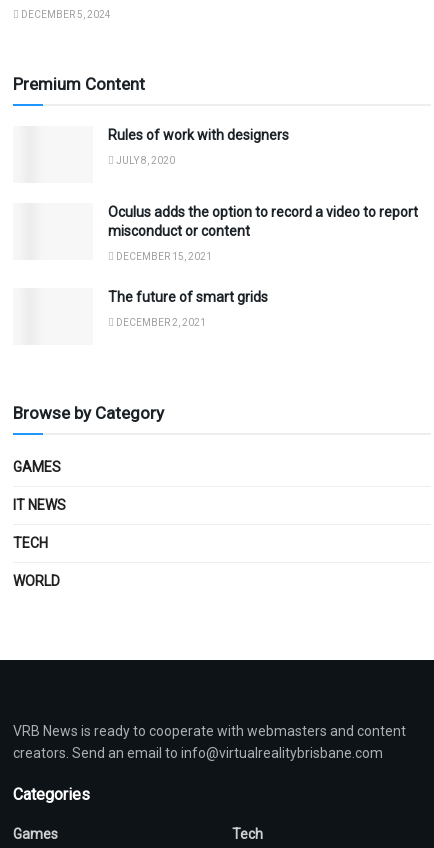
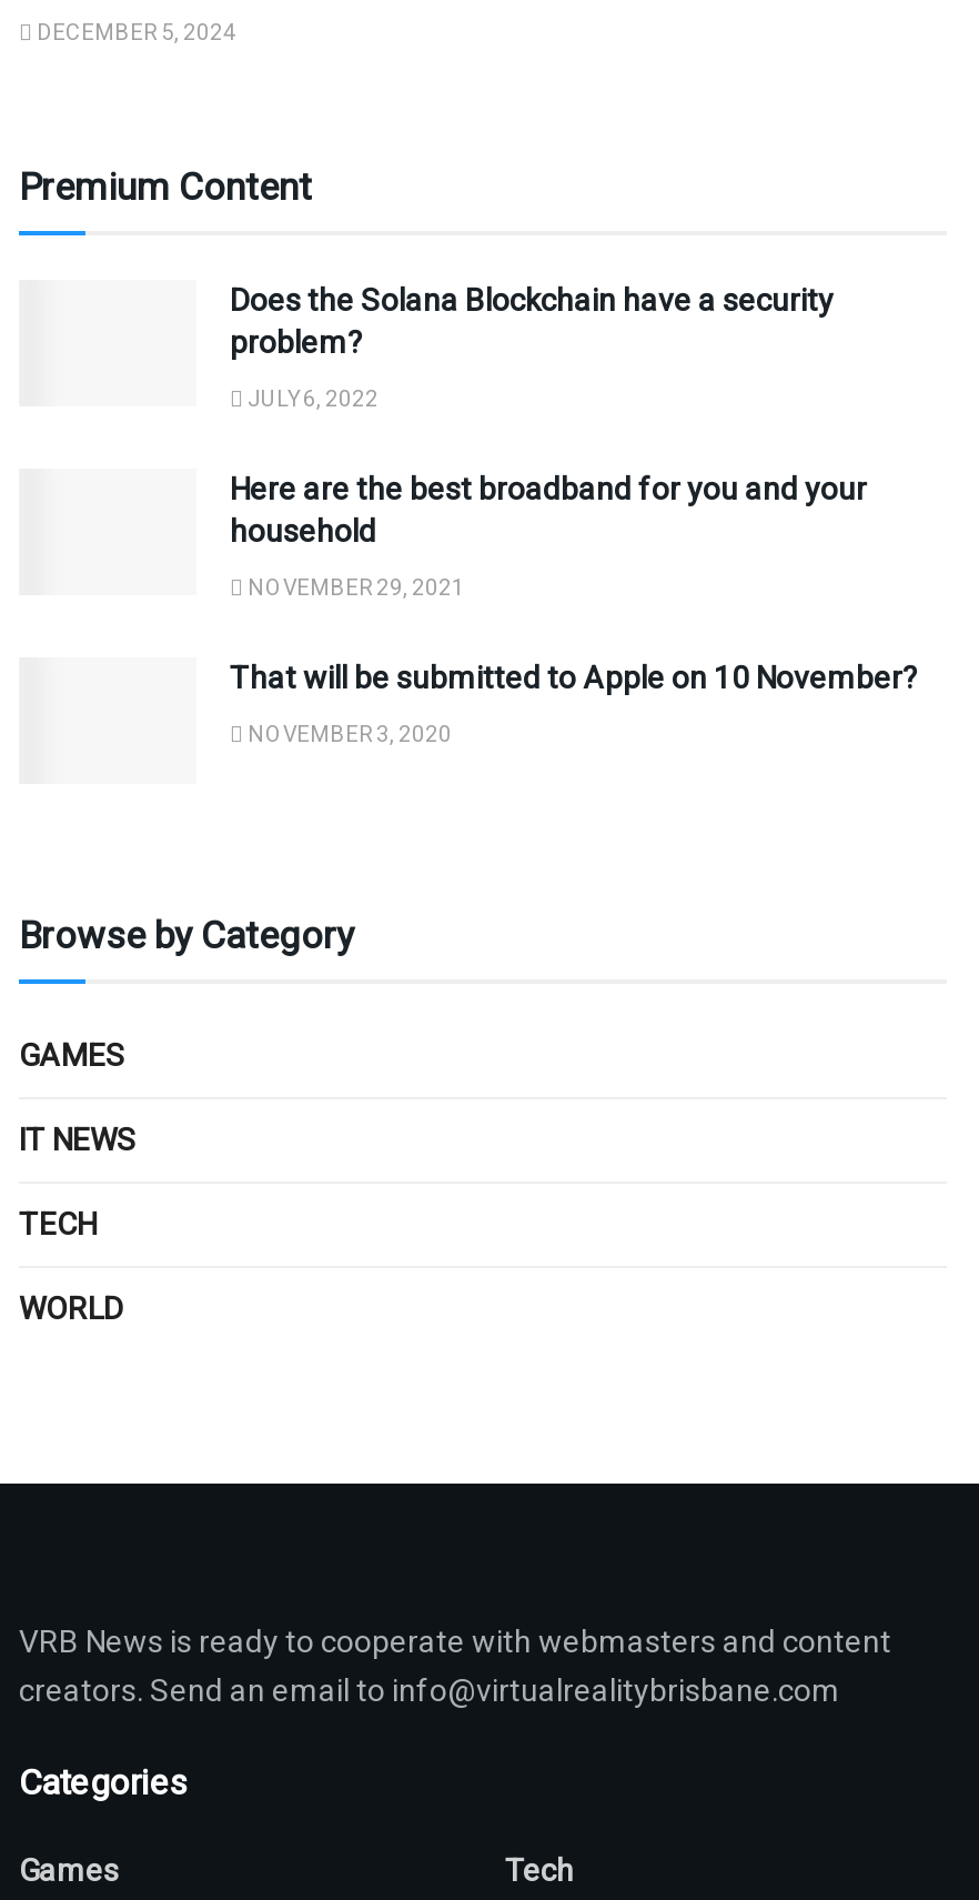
[108,127,289,143] Rules of work with designers -> [230,282,834,359] Does the Solana Blockchain have a security | problem?
[114,155,175,166] JULY 8, 2020 -> [243,386,379,410] JULY 6, 2022
[108,204,418,239] Oculus adds the option to record a video to report | misconduct or content -> [230,470,867,548] Here are the best broadband for you and your | household
[114,251,212,262] DECEMBER 15, 2021 -> [243,575,465,599] NOVEMBER 29, 2021
[108,289,268,305] The future of smart grids -> [230,659,918,695] That will be submitted to Apple on 10 November?
[114,317,206,328] DECEMBER 2, 2021 -> [243,721,452,746] NOVEMBER 3, 2020

